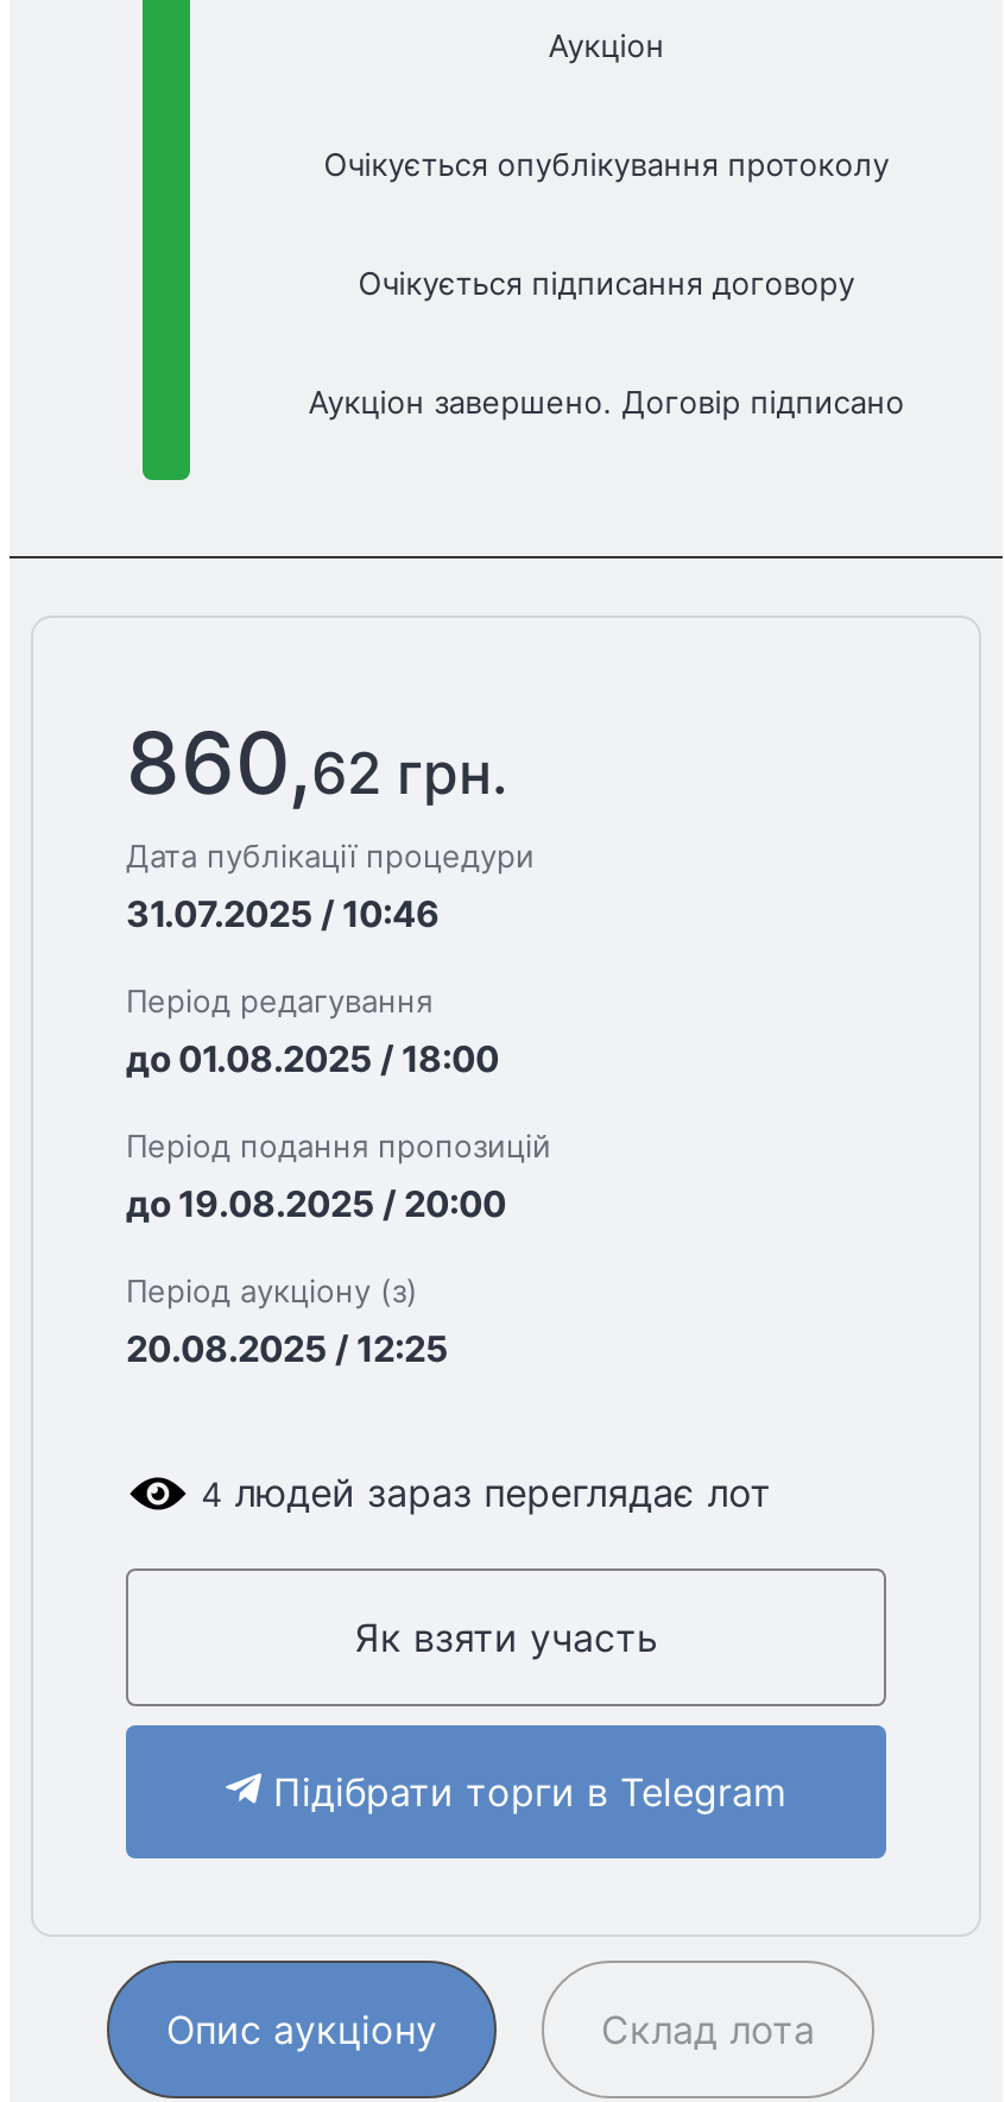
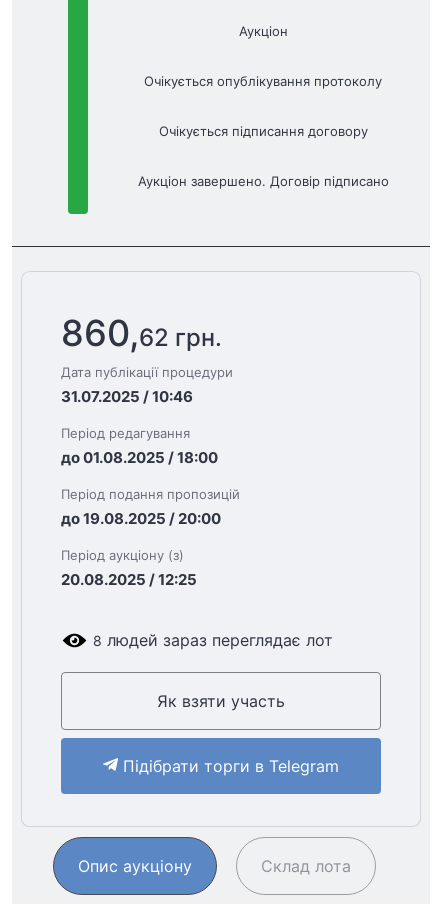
[201,1469,771,1517] 4 людей зараз переглядає лот -> [93,630,333,650] 8 людей зараз переглядає лот

